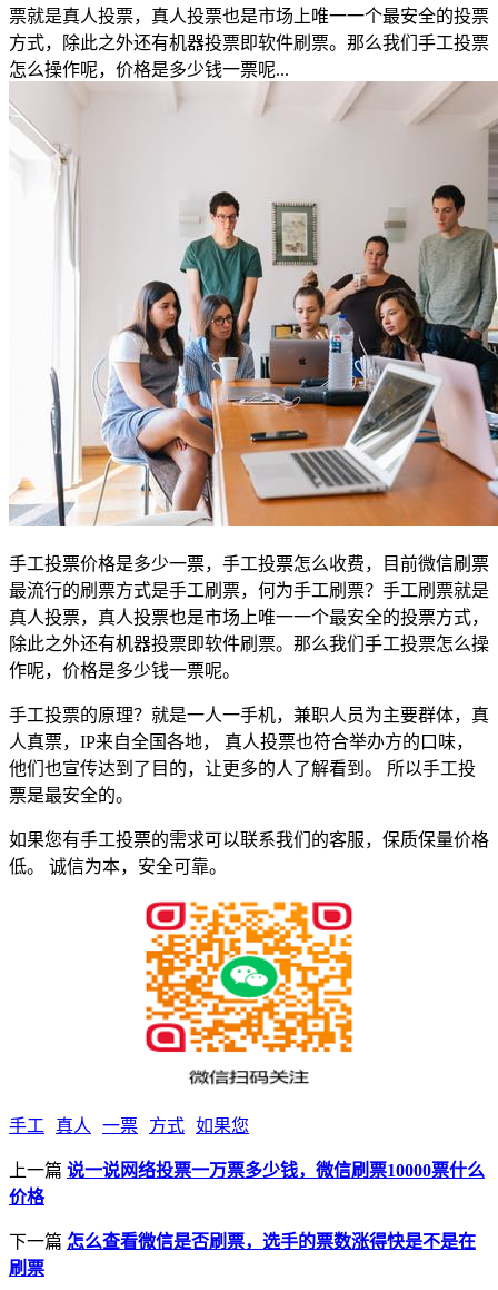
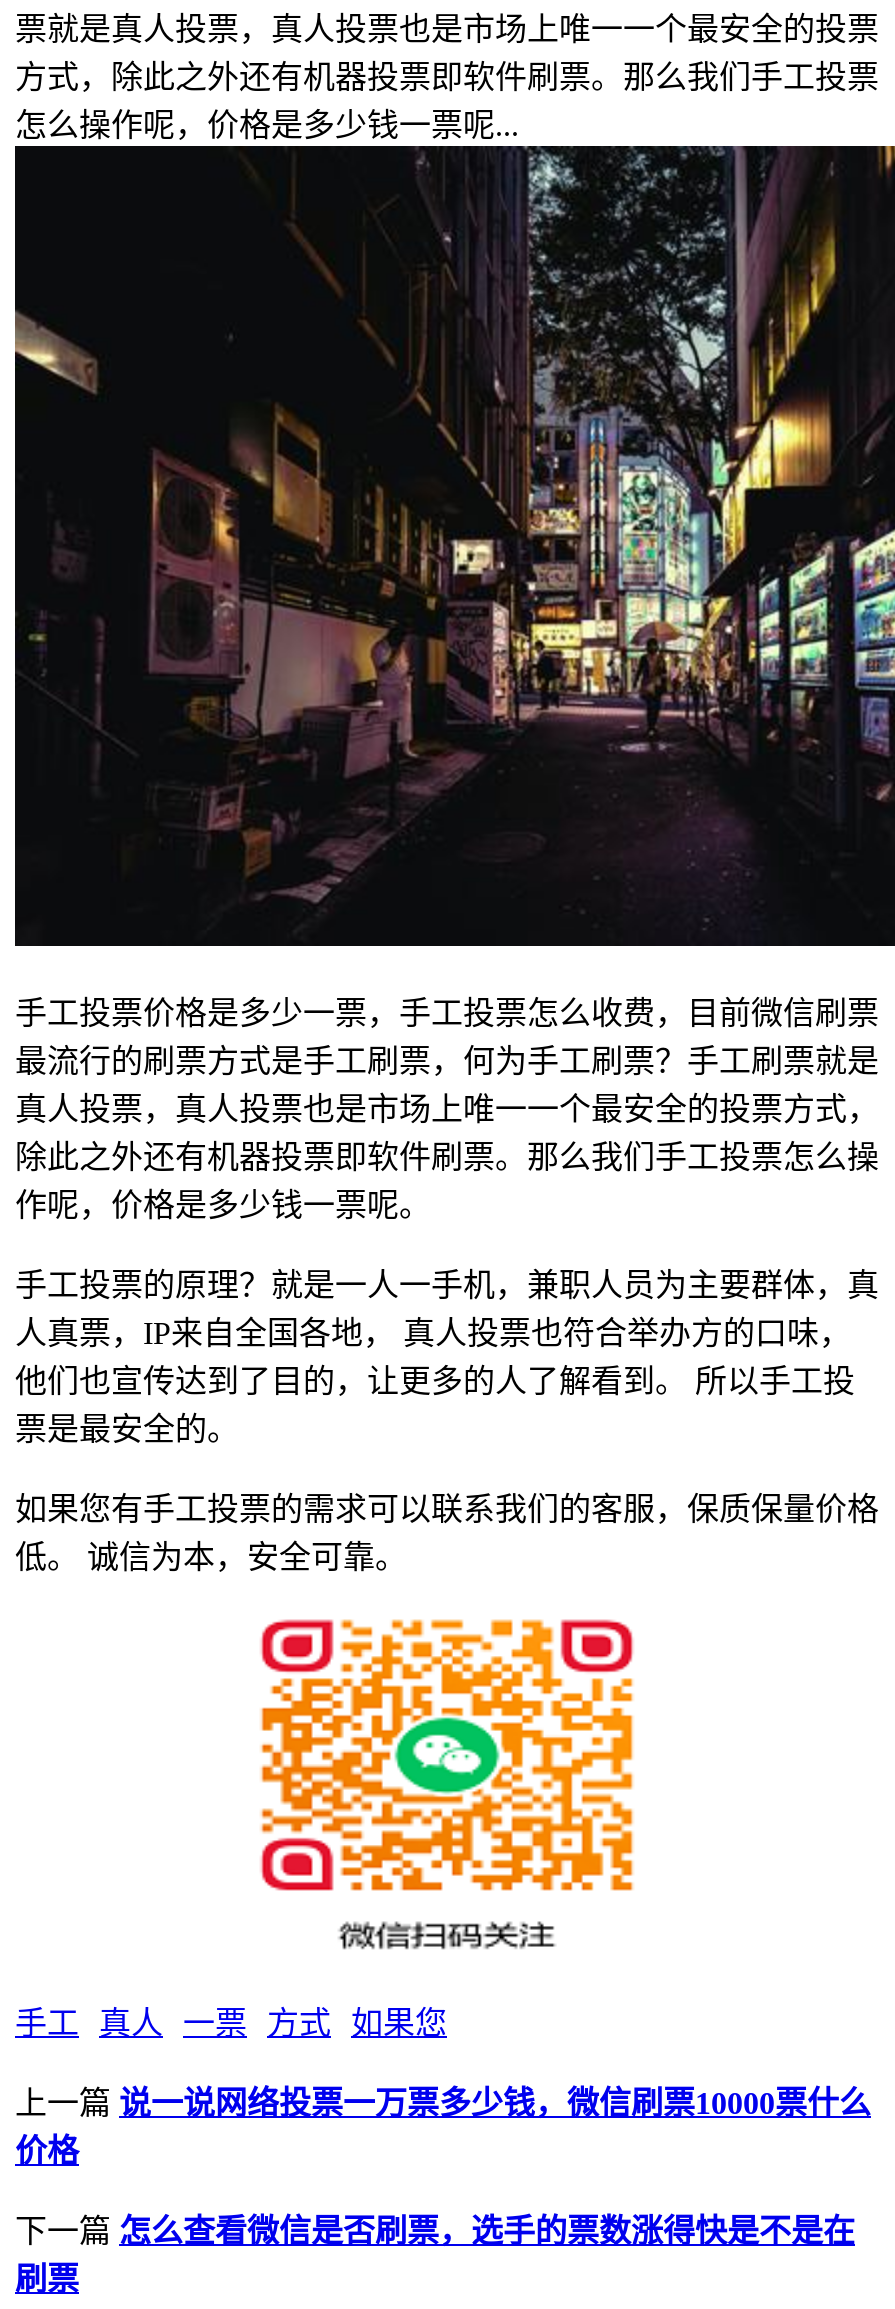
[9,81,495,528] [image] -> [13,144,889,948] [image]

